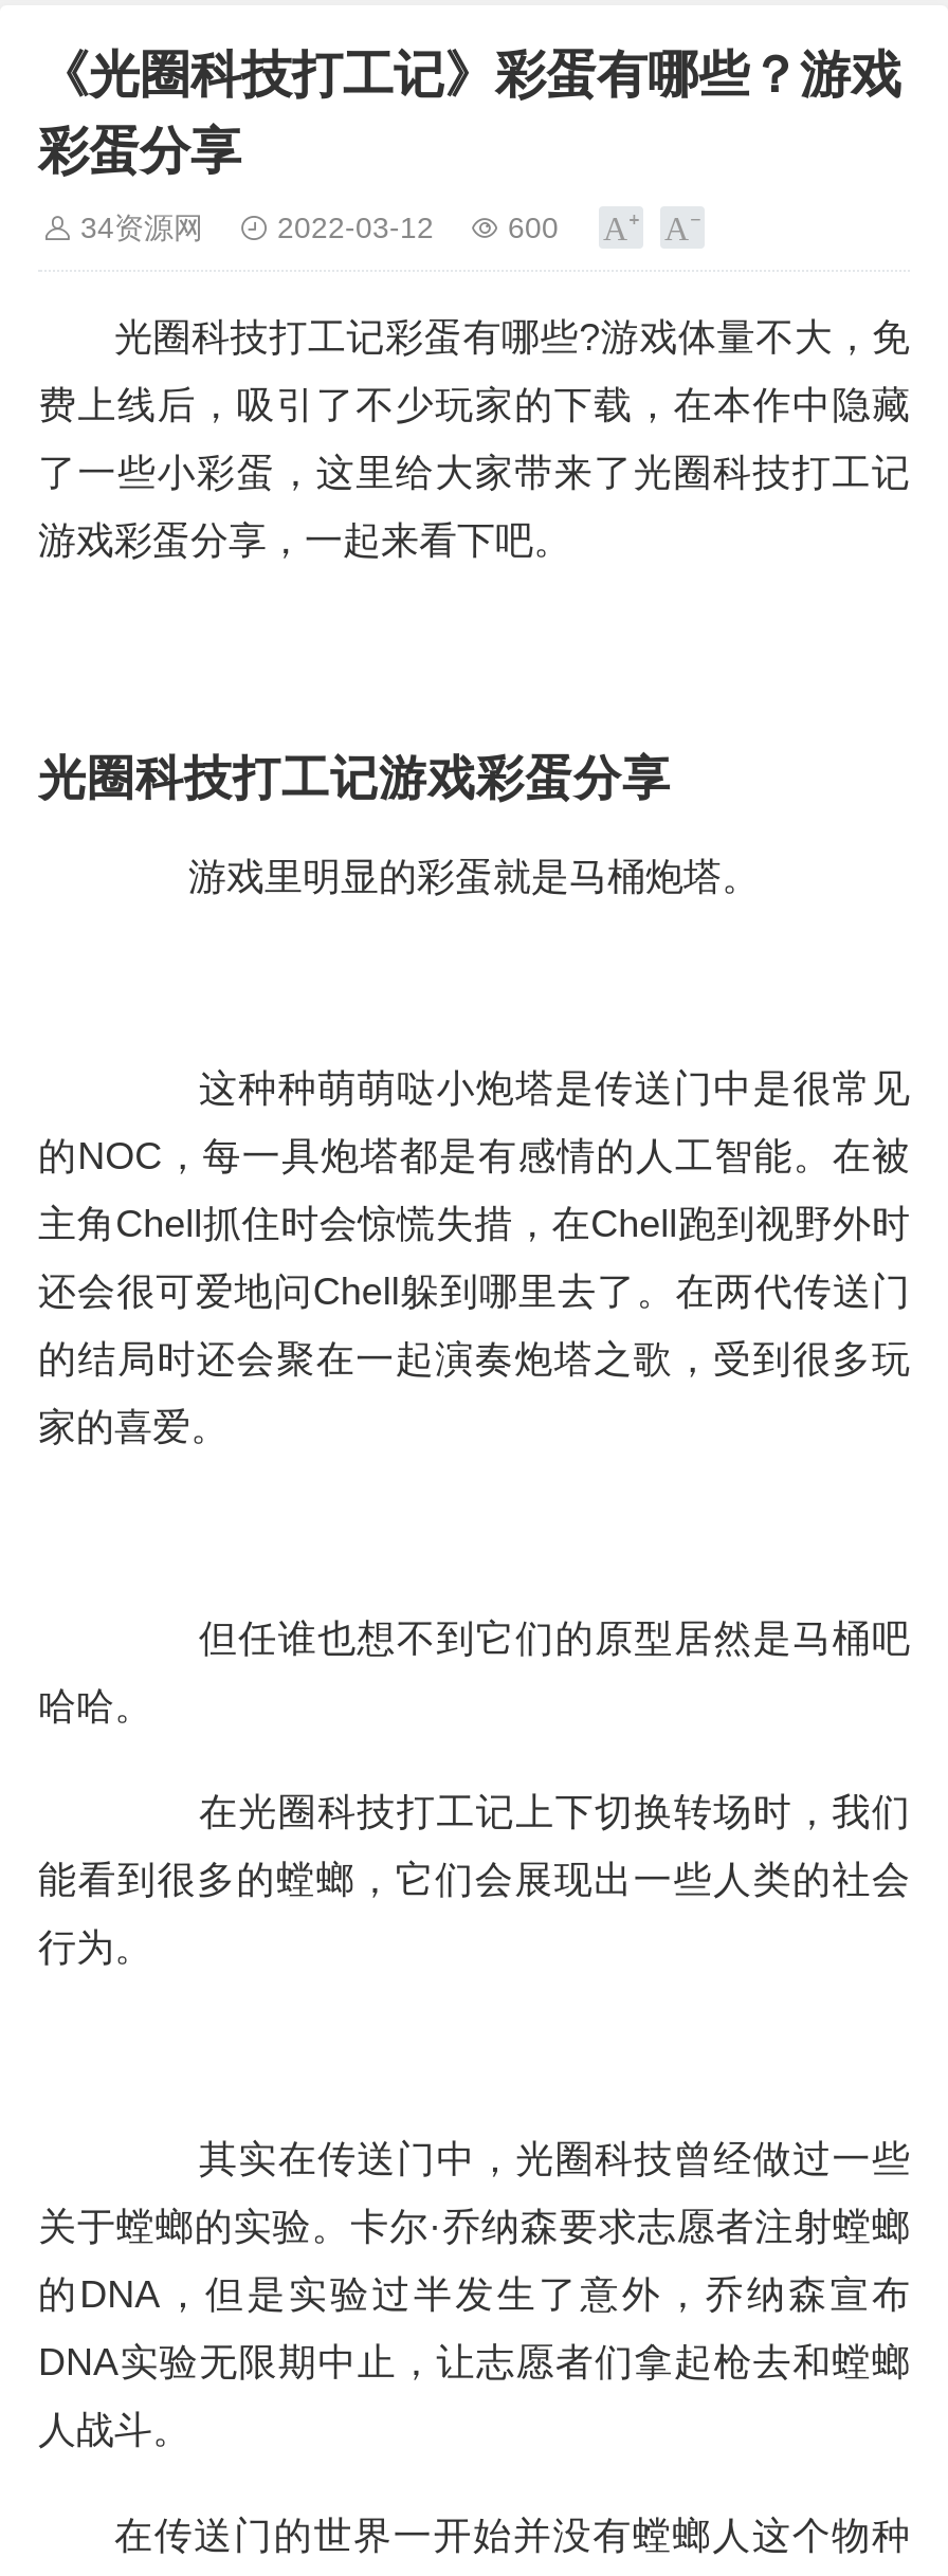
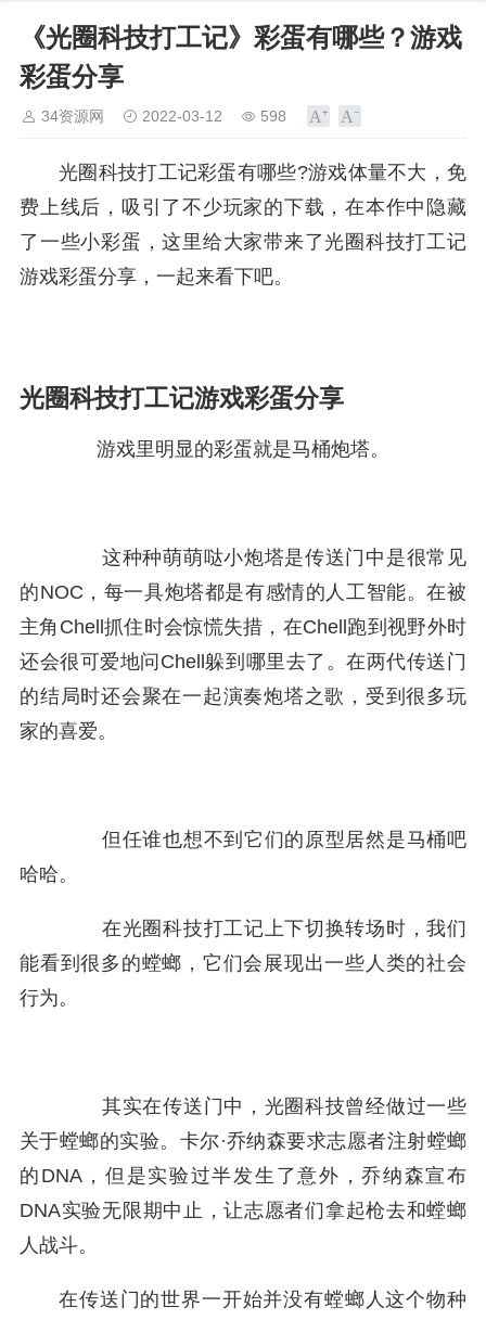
[508,211,559,244] 600 -> [260,107,286,125] 598

